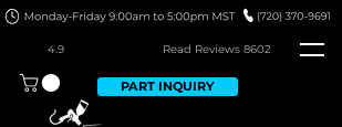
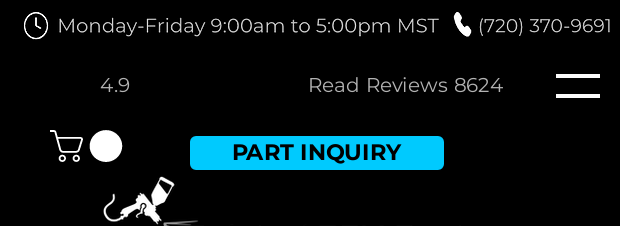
[163,42,271,56] Read Reviews 8602 -> [308,72,504,98] Read Reviews 8624

